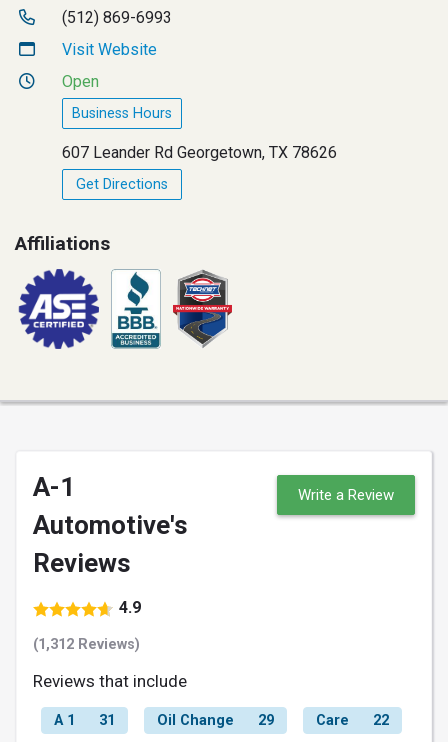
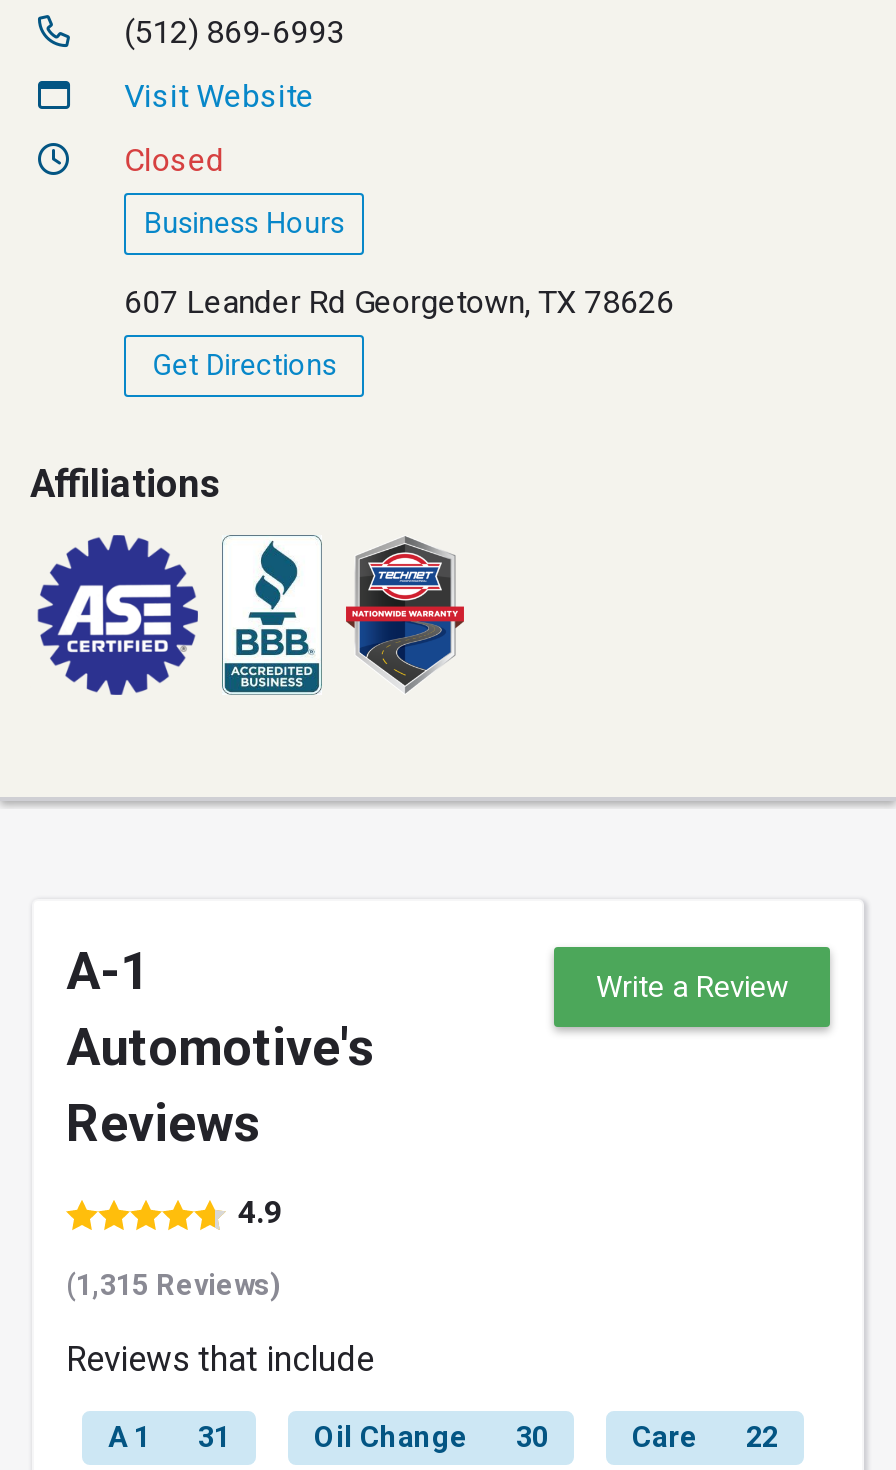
[62,72,99,91] Open -> [124,141,224,179] Closed
[33,636,140,653] (1,312 Reviews) -> [66,1269,280,1303] (1,315 Reviews)
[157,712,274,729] Oil Change 29 -> [314,1421,548,1455] Oil Change 30

